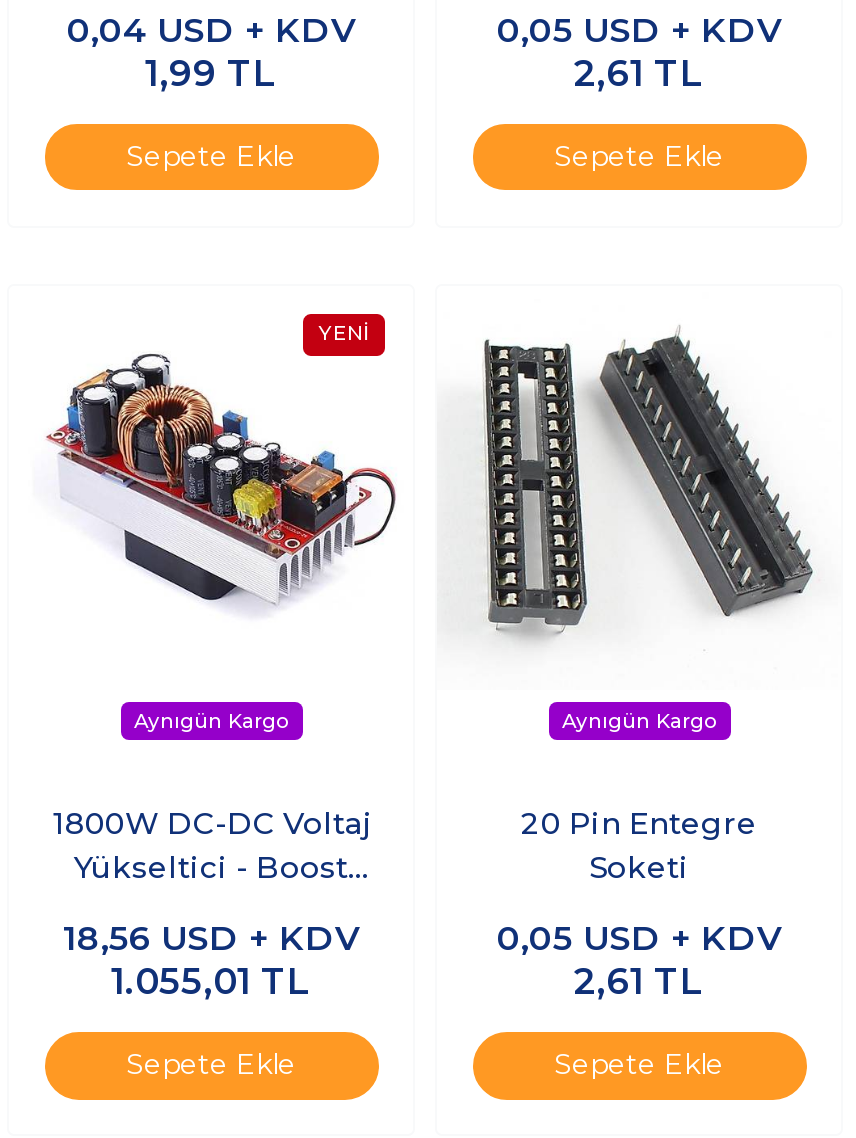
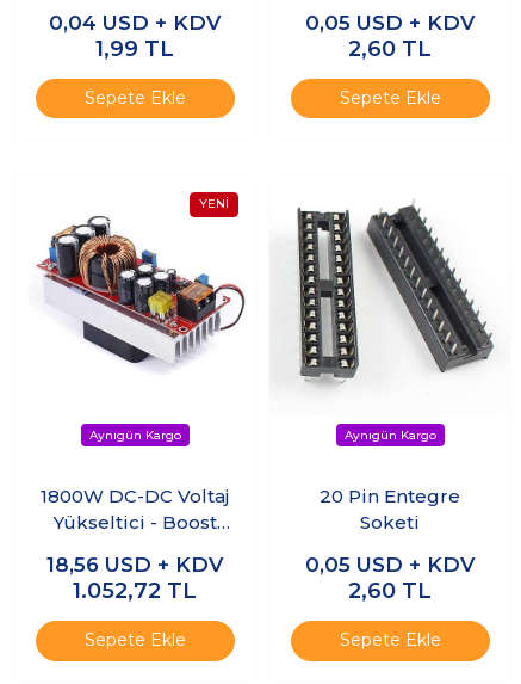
[574,51,704,95] 2,61 TL -> [348,35,432,61] 2,60 TL
[111,960,311,1004] 1.055,01 TL -> [73,578,197,604] 1.052,72 TL
[574,960,704,1004] 2,61 TL -> [348,578,432,604] 2,60 TL

